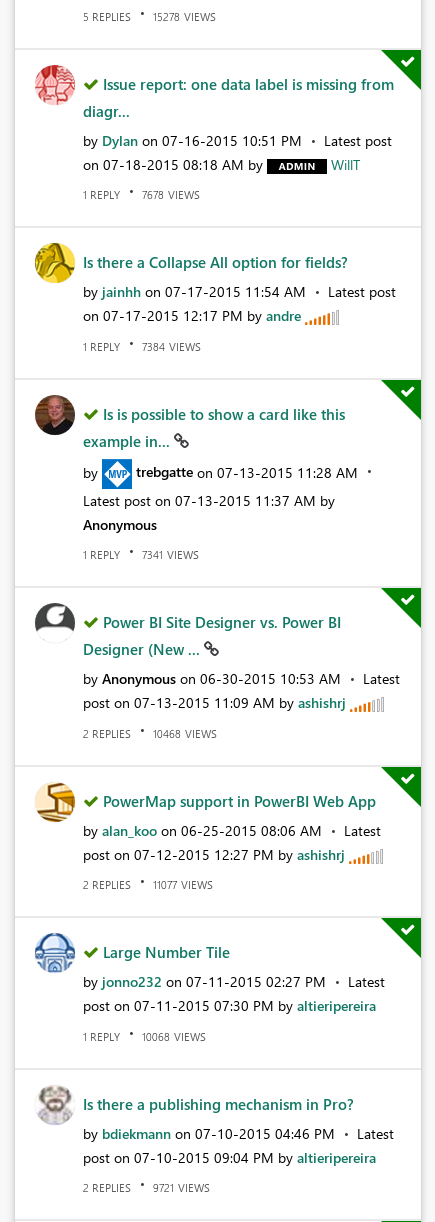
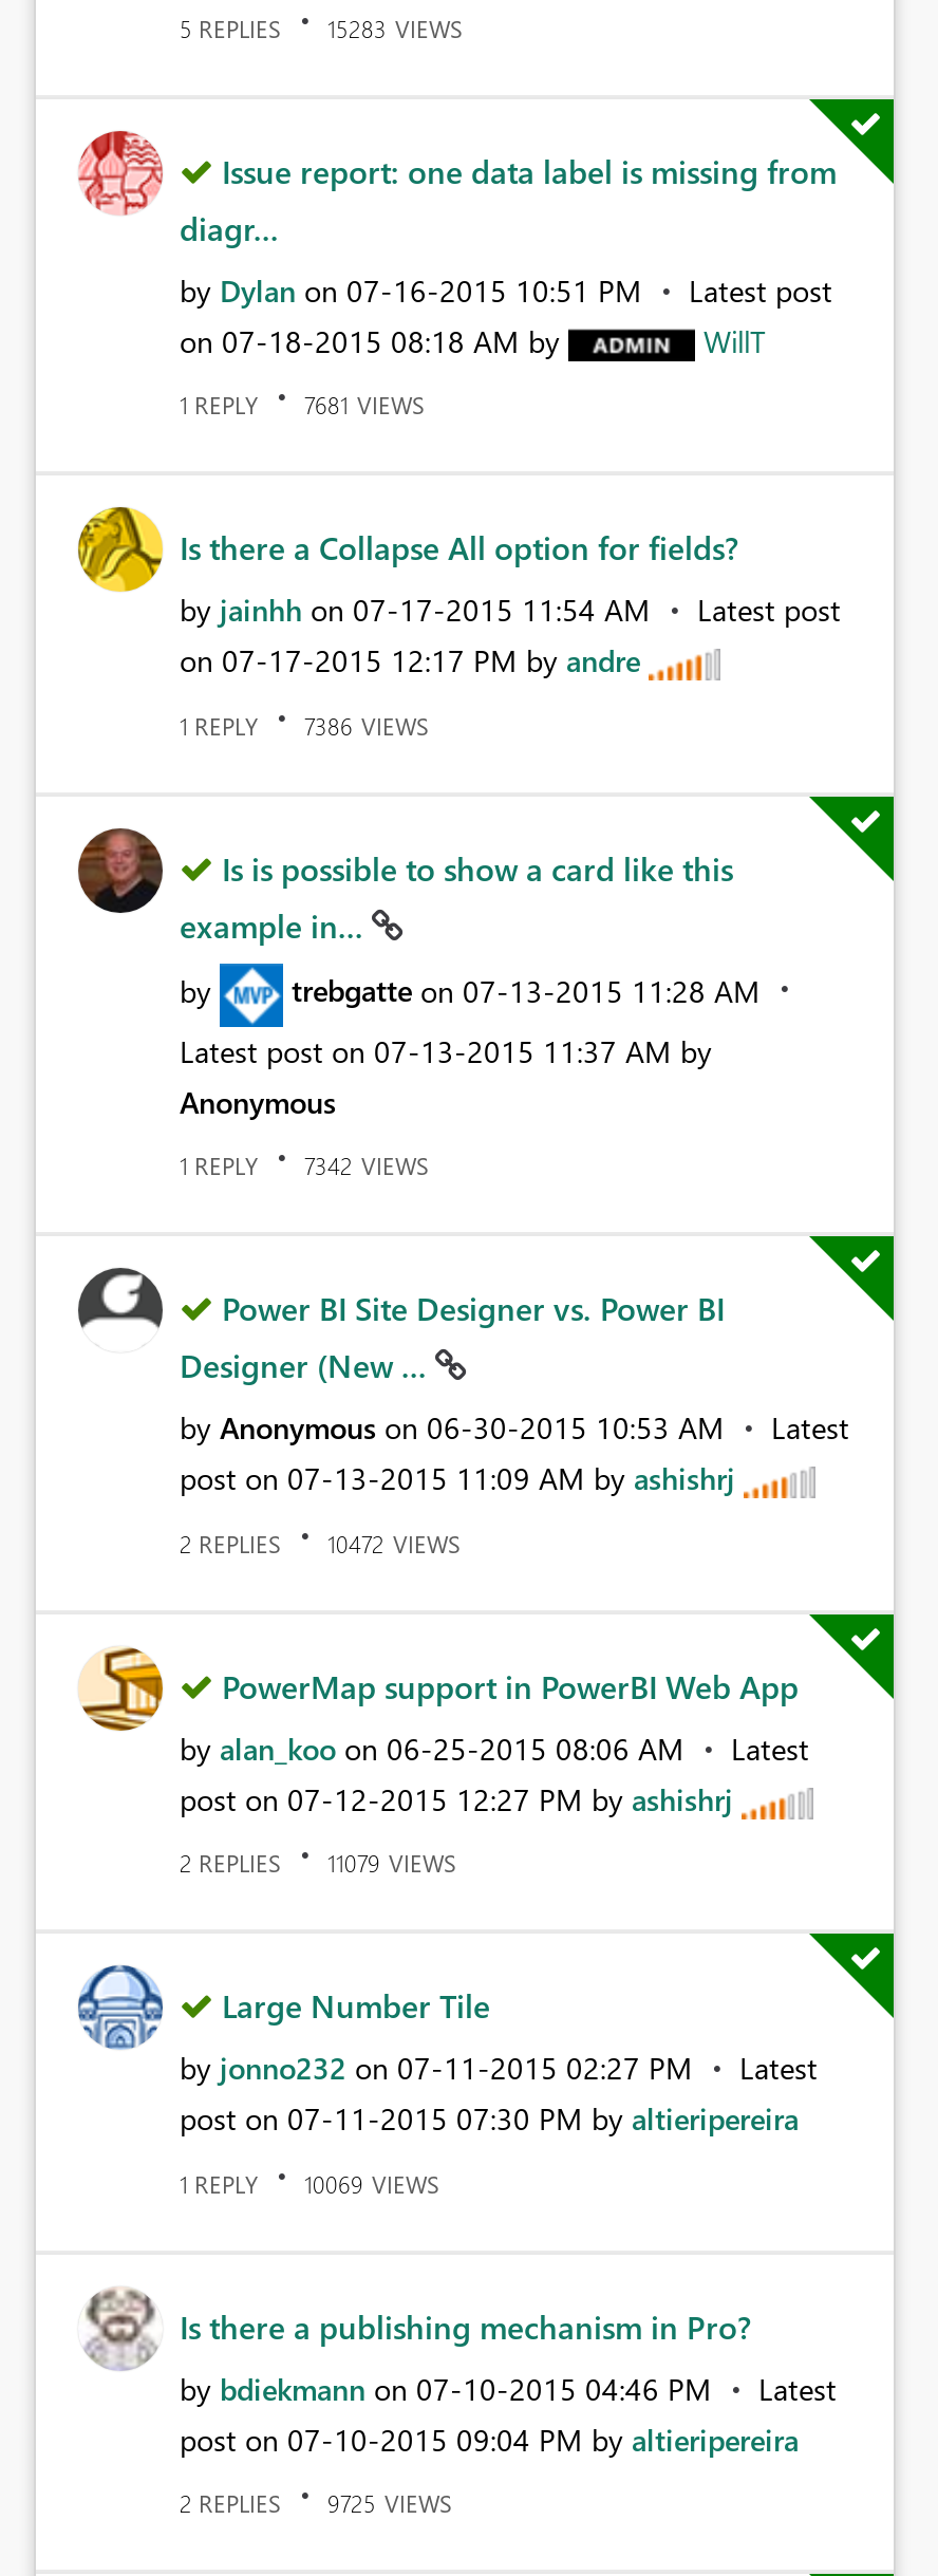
[83,9,216,24] 5 REPLIES 15278 VIEWS -> [180,12,463,44] 5 REPLIES 15283 VIEWS
[83,187,200,202] 1 REPLY 7678 VIEWS -> [180,390,425,421] 1 REPLY 7681 VIEWS
[83,339,201,354] 1 REPLY 7384 VIEWS -> [180,710,429,742] 1 REPLY 7386 VIEWS
[83,547,199,562] 1 REPLY 7341 VIEWS -> [180,1150,429,1182] 1 REPLY 7342 VIEWS
[83,726,217,741] 2 REPLIES 10468 VIEWS -> [180,1528,461,1559] 2 REPLIES 10472 VIEWS
[83,877,213,892] 2 REPLIES 11077 VIEWS -> [180,1848,456,1879] 2 REPLIES 11079 VIEWS
[83,1029,206,1044] 1 REPLY 10068 VIEWS -> [180,2168,439,2200] 1 REPLY 10069 VIEWS
[83,1180,210,1195] 2 REPLIES 9721 VIEWS -> [180,2488,452,2520] 2 REPLIES 9725 VIEWS

